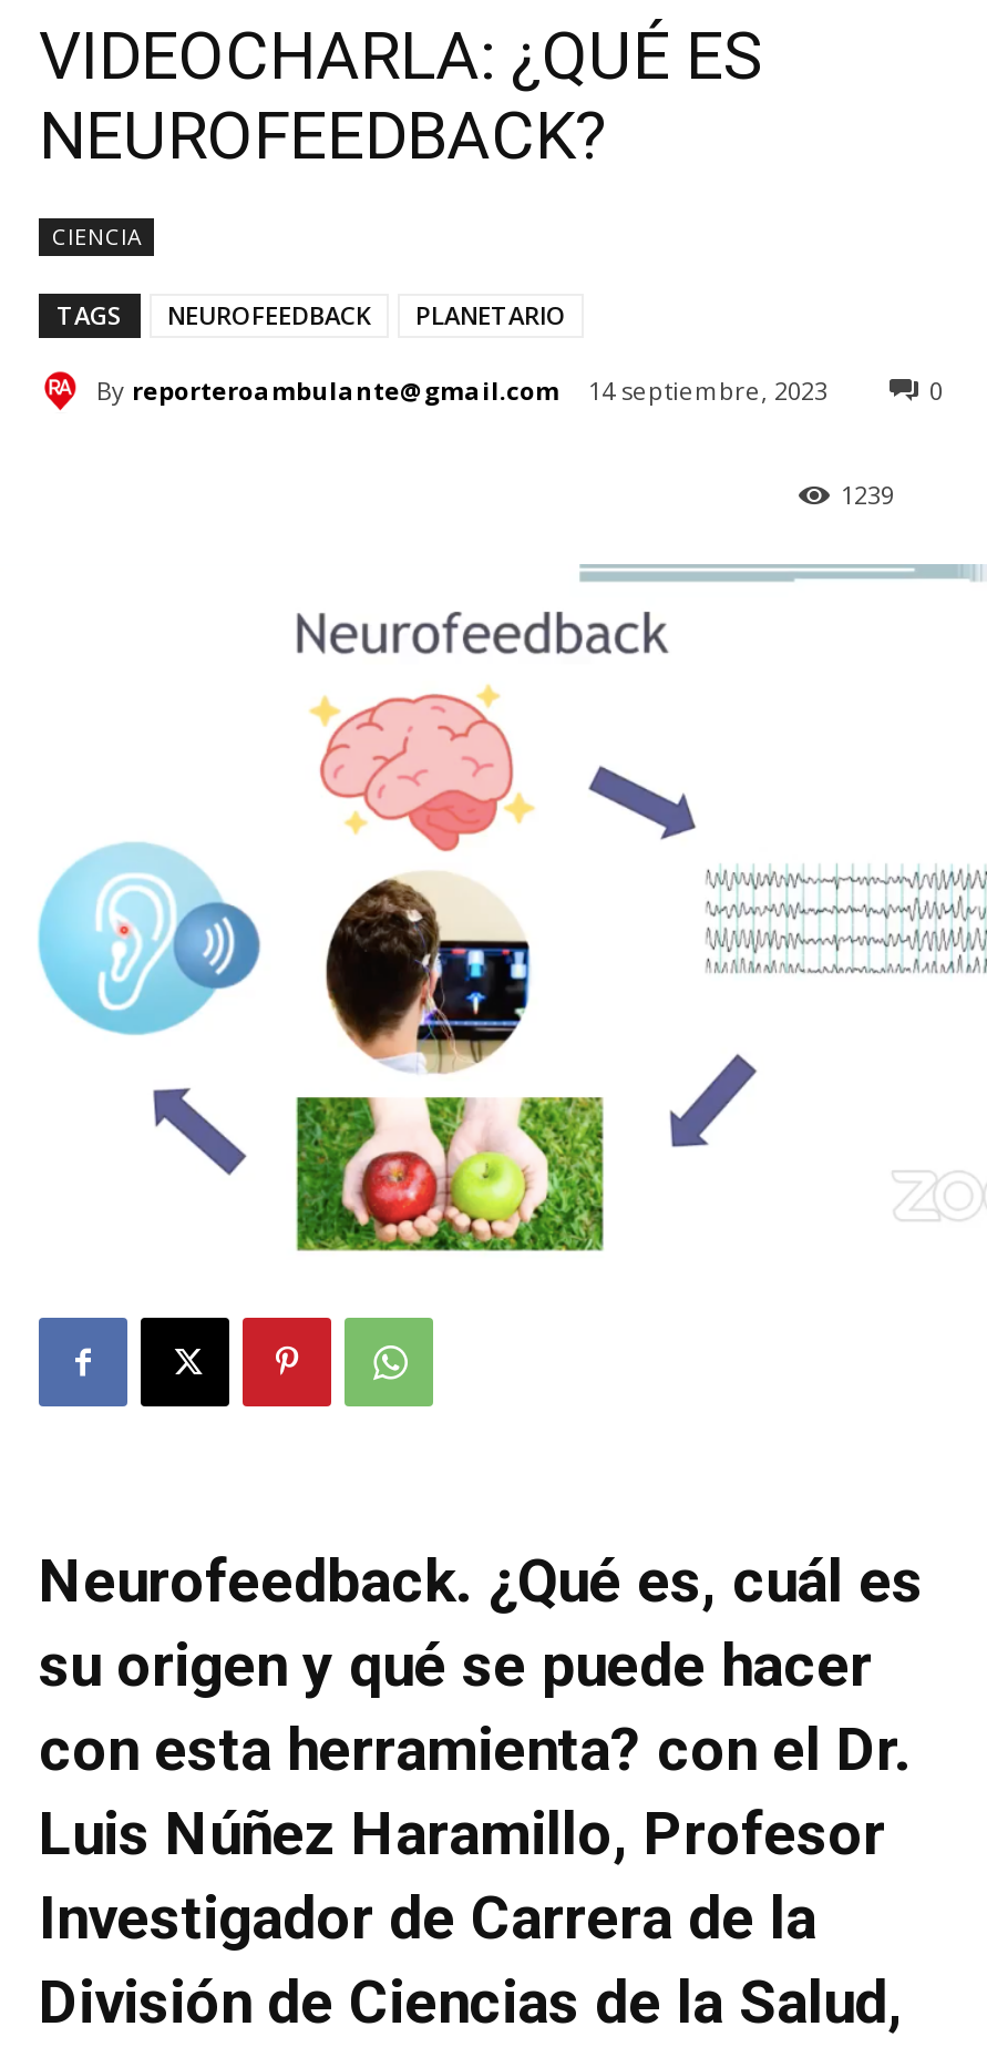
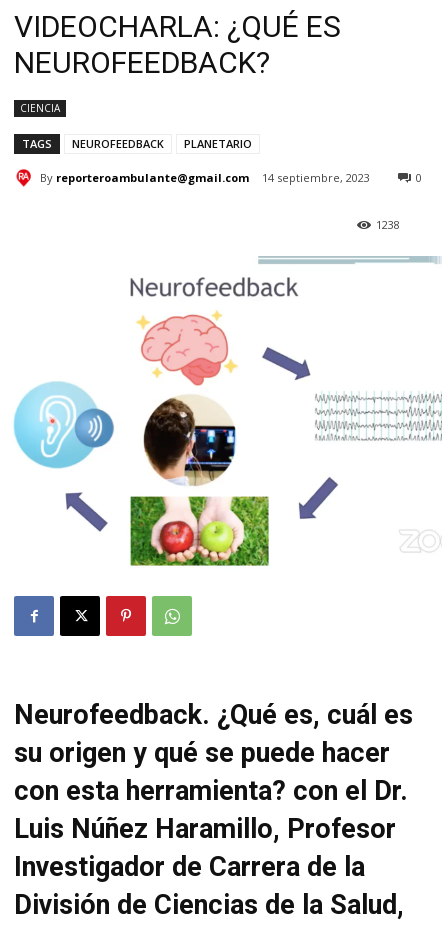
[841,478,894,511] 1239 -> [376,217,400,232] 1238

